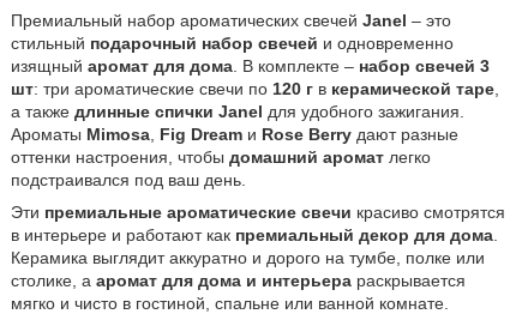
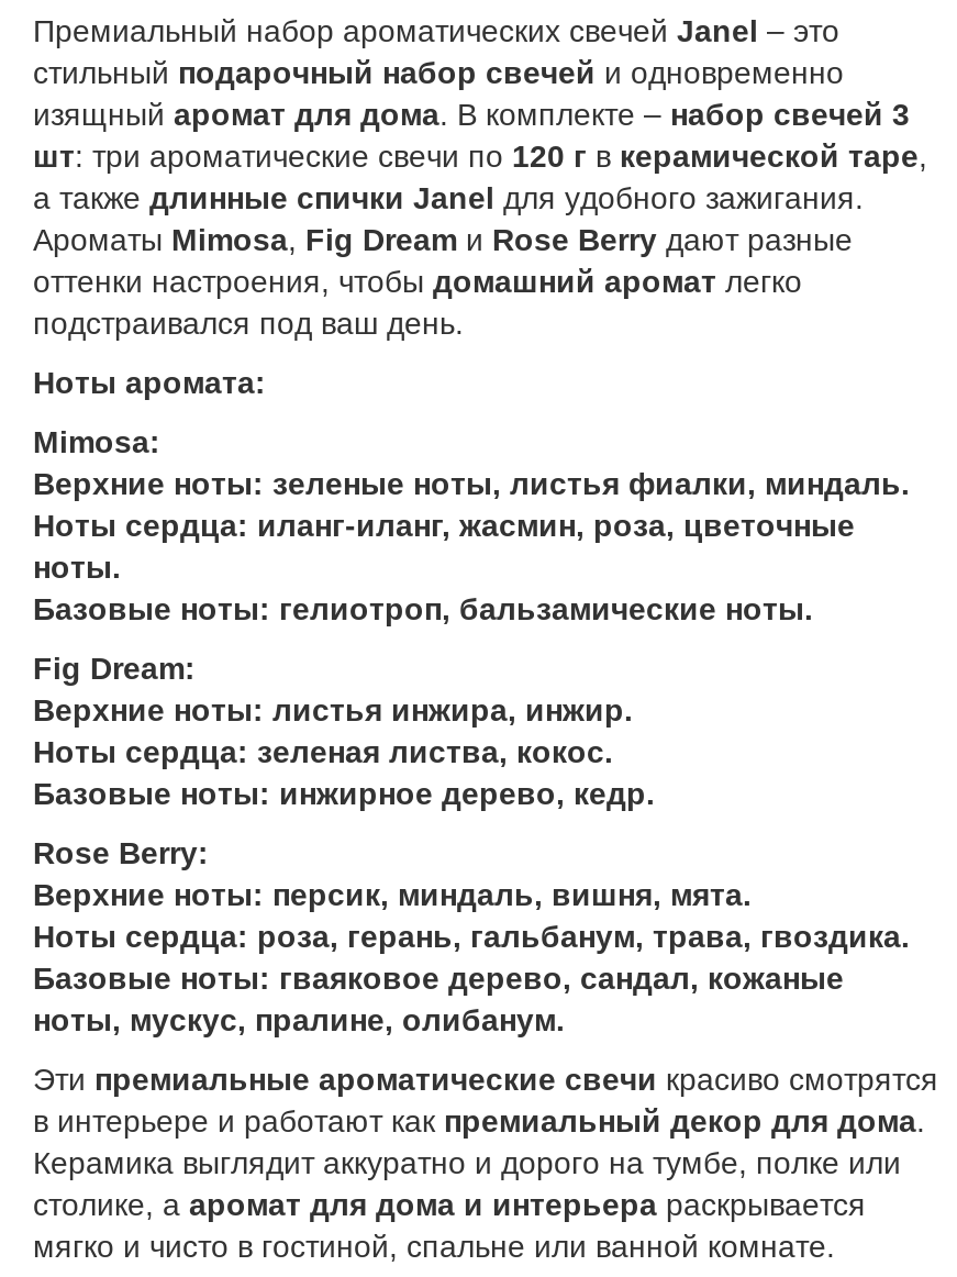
none -> [33,364,910,1037] Ноты аромата: | Mimosa: | Верхние ноты: зеленые ноты, листья фиалки, миндаль. | Ноты сердца: иланг-иланг, жасмин, роза, цветочные | ноты. | Базовые ноты: гелиотроп, бальзамические ноты. | Fig Dream: | Верхние ноты: листья инжира, инжир. | Ноты сердца: зеленая листва, кокос. | Базовые ноты: инжирное дерево, кедр. | Rose Berry: | Верхние ноты: персик, миндаль, вишня, мята. | Ноты сердца: роза, герань, гальбанум, трава, гвоздика. | Базовые ноты: гваяковое дерево, сандал, кожаные | ноты, мускус, пралине, олибанум.

